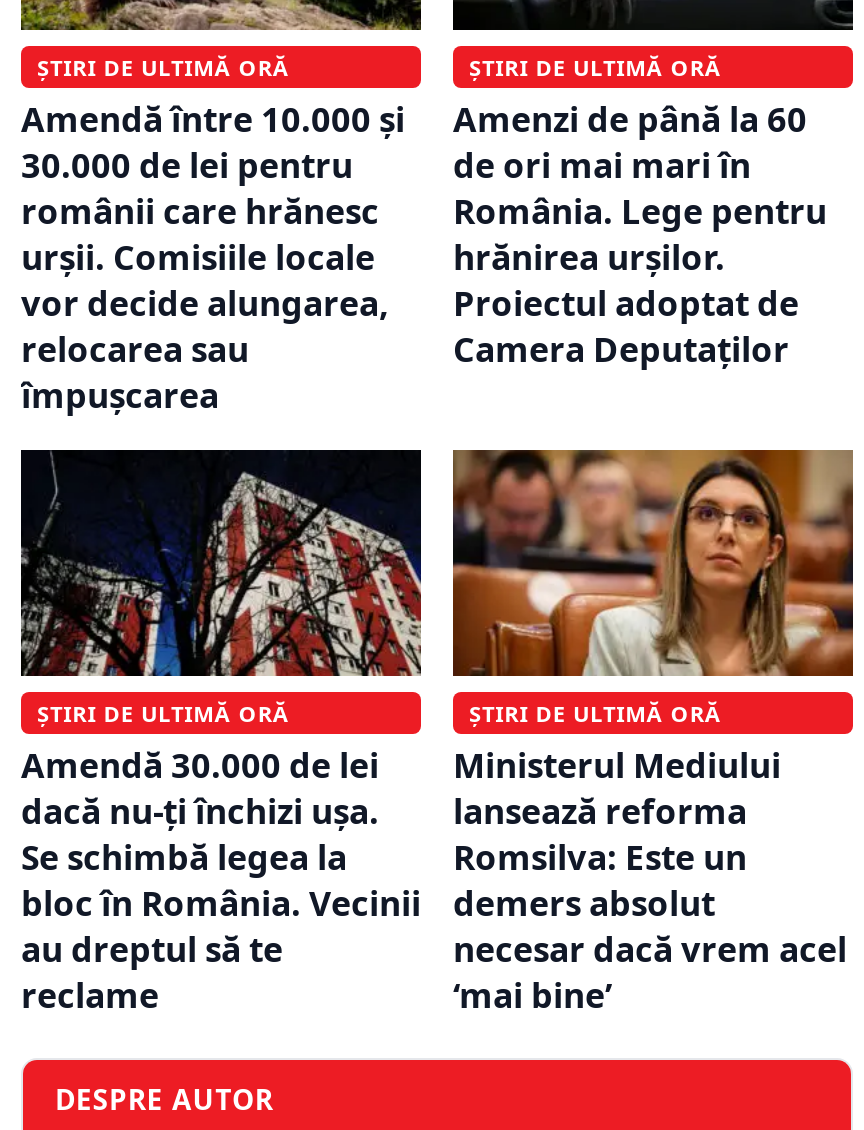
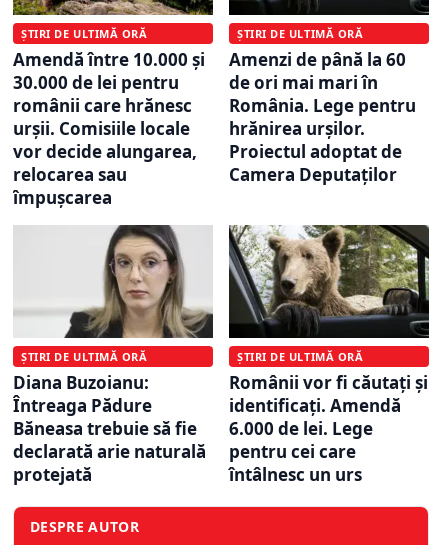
[19,448,423,1017] [image] | Amendă 30.000 de lei | dacă nu-ți închizi ușa. | Se schimbă legea la | bloc în România. Vecinii | au dreptul să te | reclame -> [13,225,213,486] [image] | Diana Buzoianu: | Întreaga Pădure | Băneasa trebuie să fie | declarată arie naturală | protejată
[451,448,855,1017] [image] | Ministerul Mediului | lansează reforma | Romsilva: Este un | demers absolut | necesar dacă vrem acel | ‘mai bine’ -> [228,224,430,486] [image] | Românii vor fi căutați și | identificați. Amendă | 6.000 de lei. Lege | pentru cei care | întâlnesc un urs

